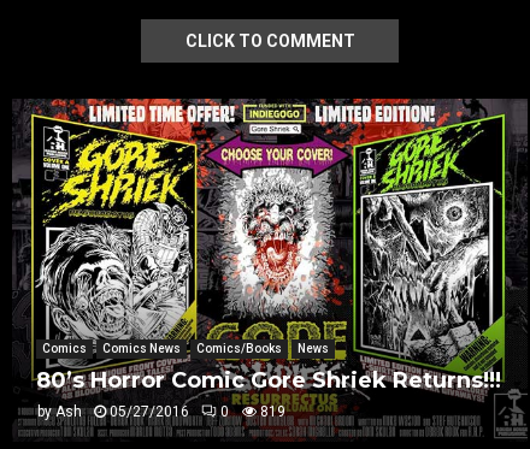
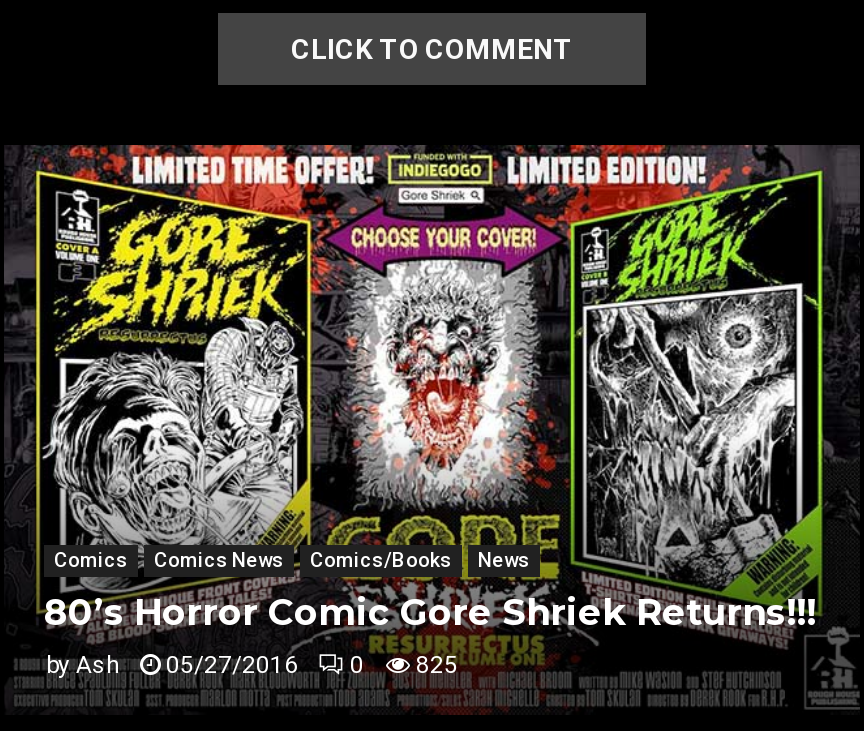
[37,404,285,421] by Ash 05/27/2016 0 819 -> [46,652,458,680] by Ash 05/27/2016 0 825

